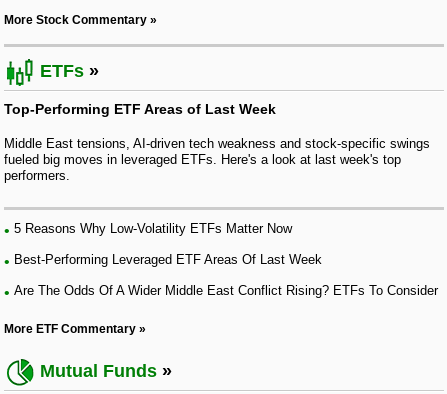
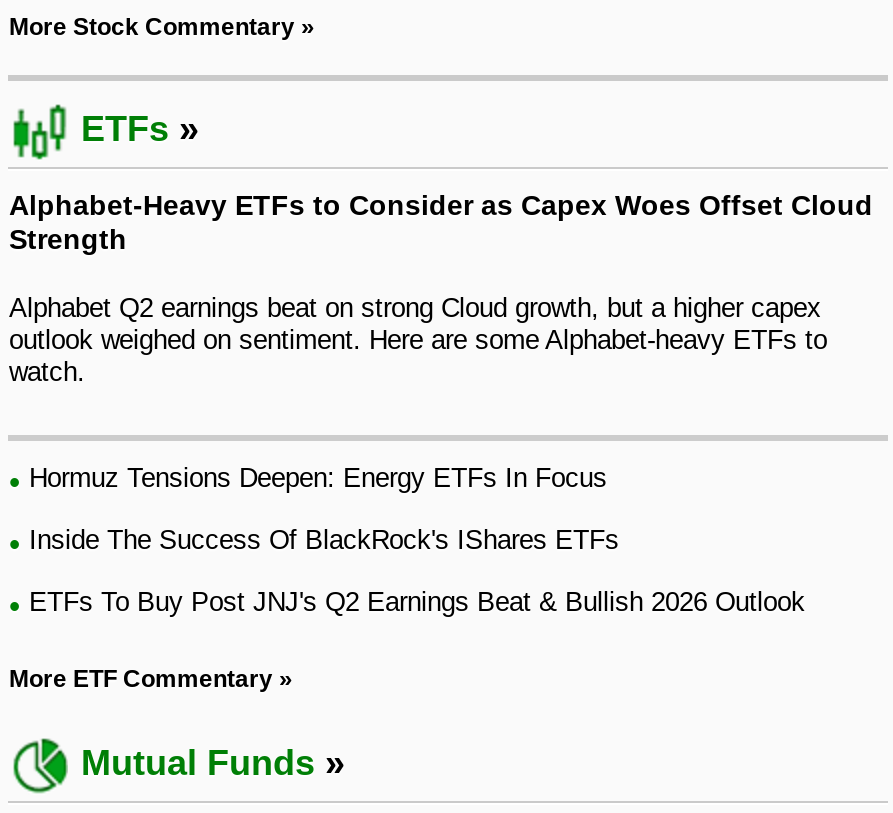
[4,101,276,117] Top-Performing ETF Areas of Last Week -> [9,188,873,254] Alphabet-Heavy ETFs to Consider as Capex Woes Offset Cloud | Strength
[4,136,430,183] Middle East tensions, AI-driven tech weakness and stock-specific swings | fueled big moves in leveraged ETFs. Here's a look at last week's top | performers. -> [9,293,827,387] Alphabet Q2 earnings beat on strong Cloud growth, but a higher capex | outlook weighed on sentiment. Here are some Alphabet-heavy ETFs to | watch.
[14,221,292,236] 5 Reasons Why Low-Volatility ETFs Matter Now -> [29,464,607,494] Hormuz Tensions Deepen: Energy ETFs In Focus
[14,252,322,267] Best-Performing Leveraged ETF Areas Of Last Week -> [29,526,619,556] Inside The Success Of BlackRock's IShares ETFs
[14,283,438,298] Are The Odds Of A Wider Middle East Conflict Rising? ETFs To Consider -> [29,588,805,618] ETFs To Buy Post JNJ's Q2 Earnings Beat & Bullish 2026 Outlook

